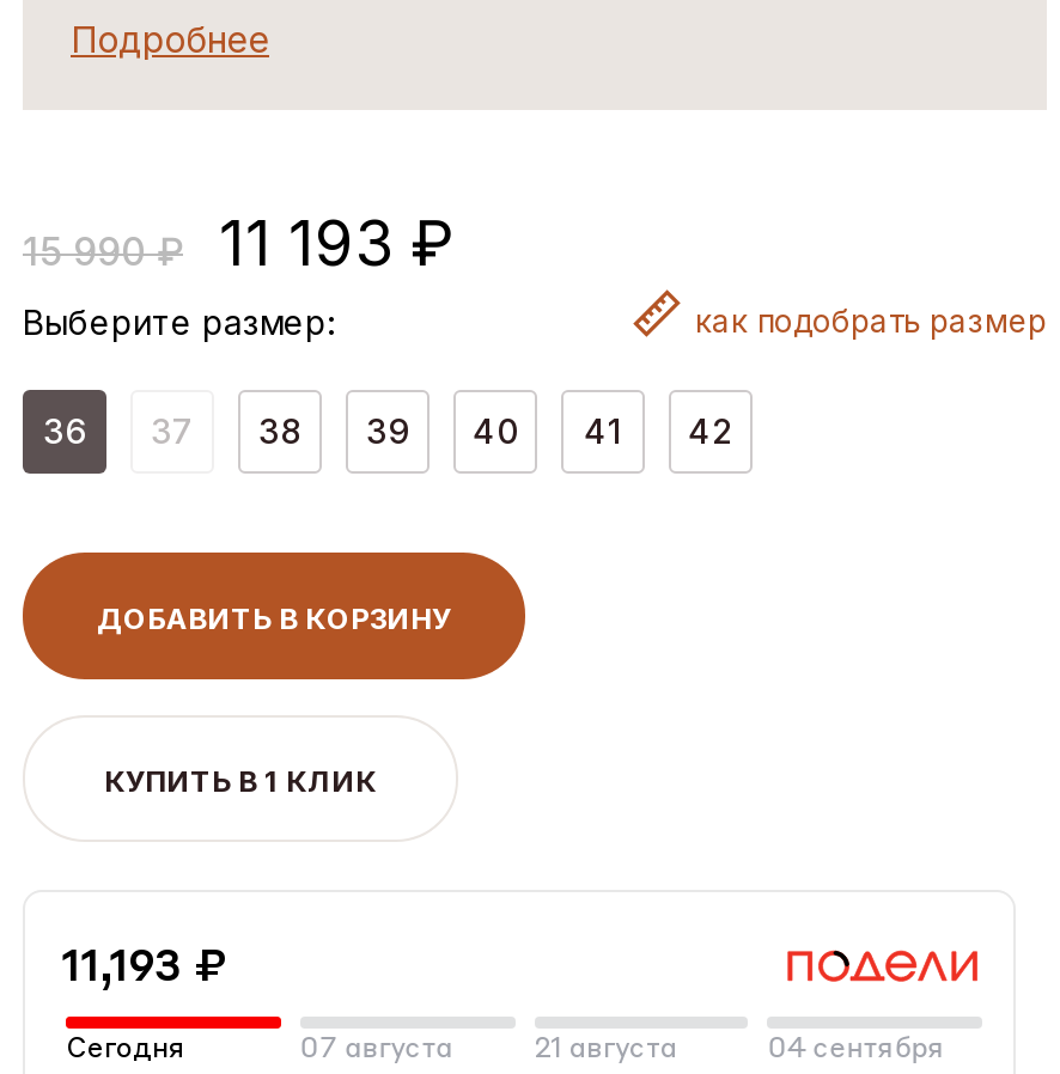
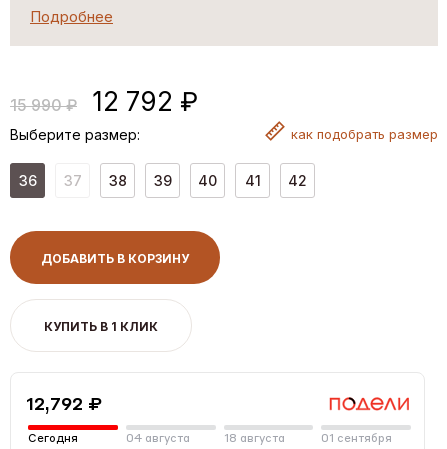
[219,205,453,279] 11 193 ₽ -> [92,86,198,117] 12 792 ₽
[61,937,229,992] 11,193 ₽ -> [26,392,102,415] 12,792 ₽
[300,1035,453,1063] 07 августа -> [126,433,190,445] 04 августа
[534,1035,677,1063] 21 августа -> [223,433,284,445] 18 августа
[767,1035,944,1063] 04 сентября -> [321,433,392,445] 01 сентября

